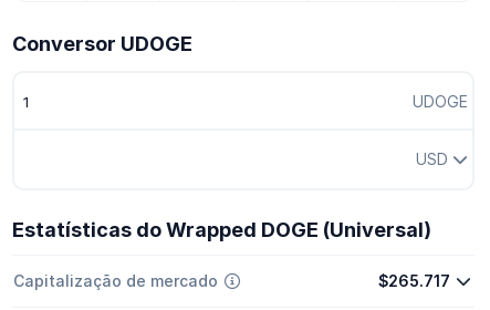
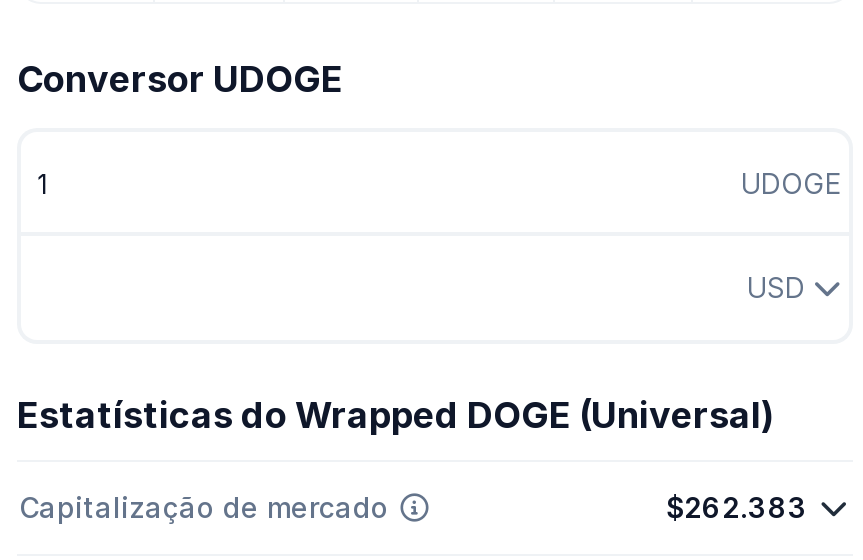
[378,271,450,290] $265.717 -> [666,490,808,524] $262.383

